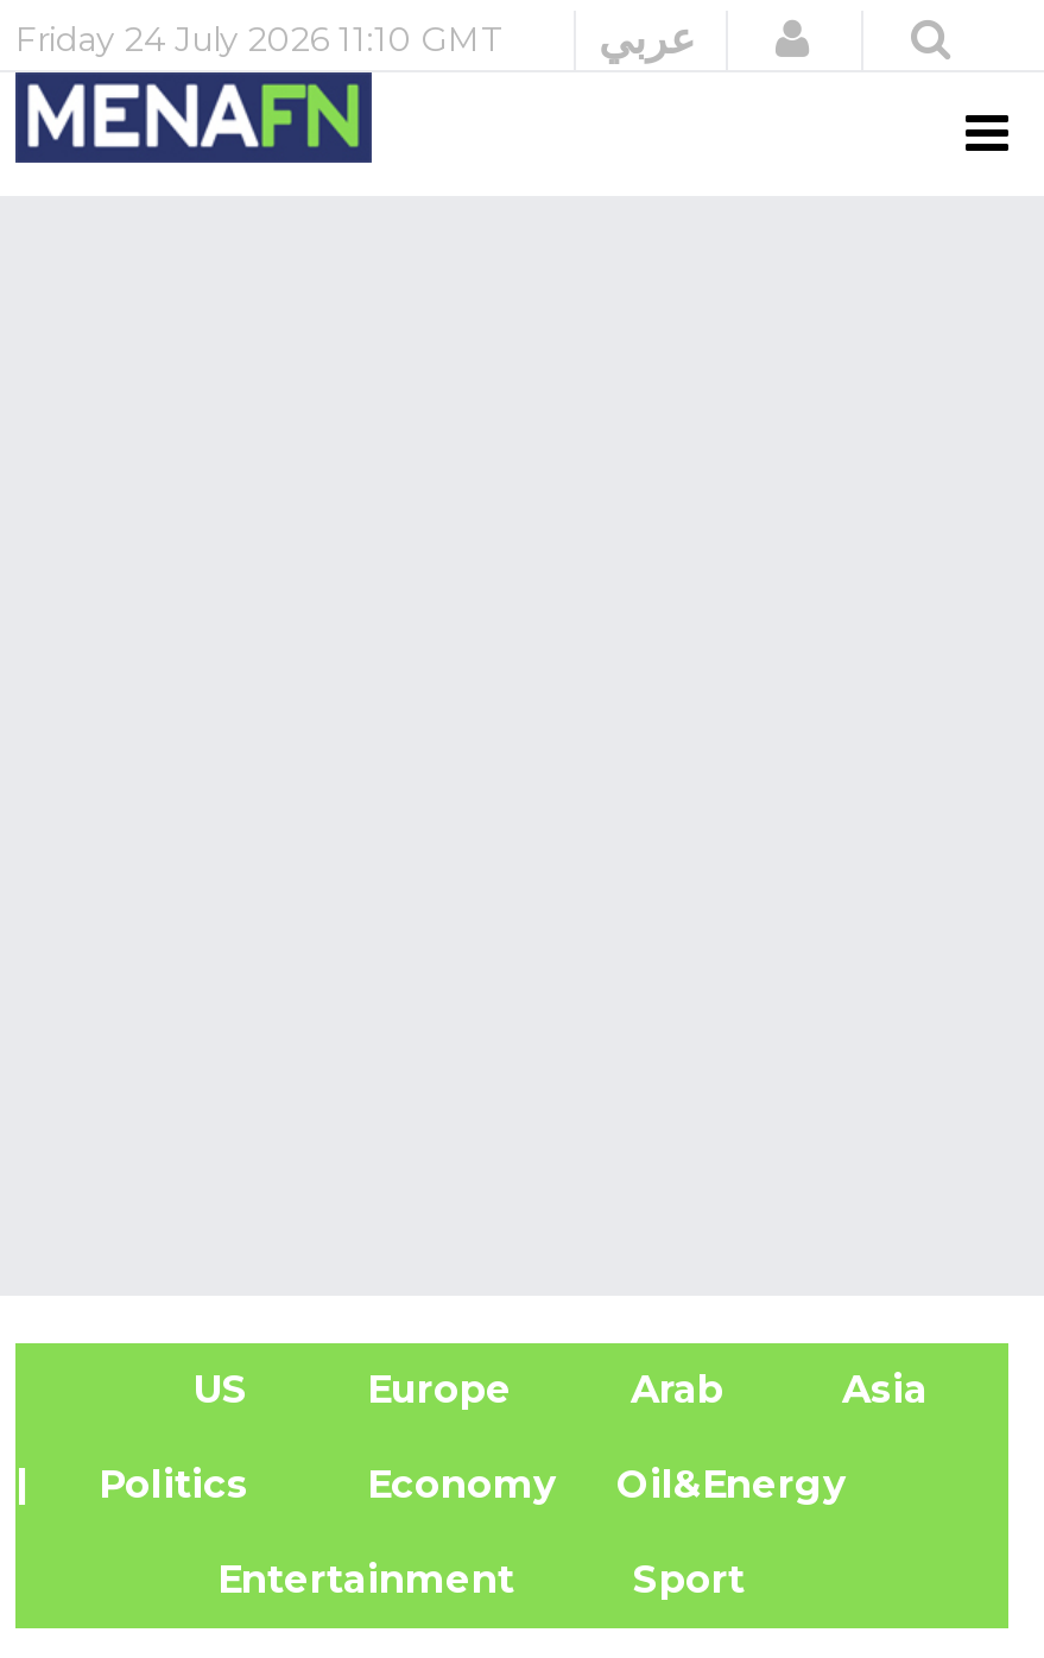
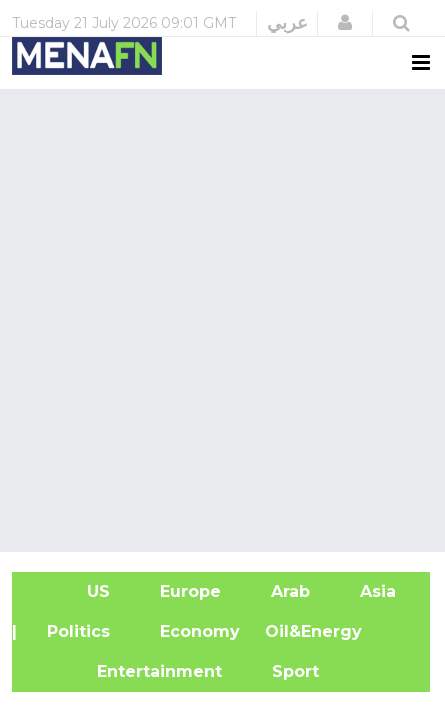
[15,18,500,61] Friday 24 July 2026 11:10 GMT -> [12,14,236,32] Tuesday 21 July 2026 09:01 GMT

